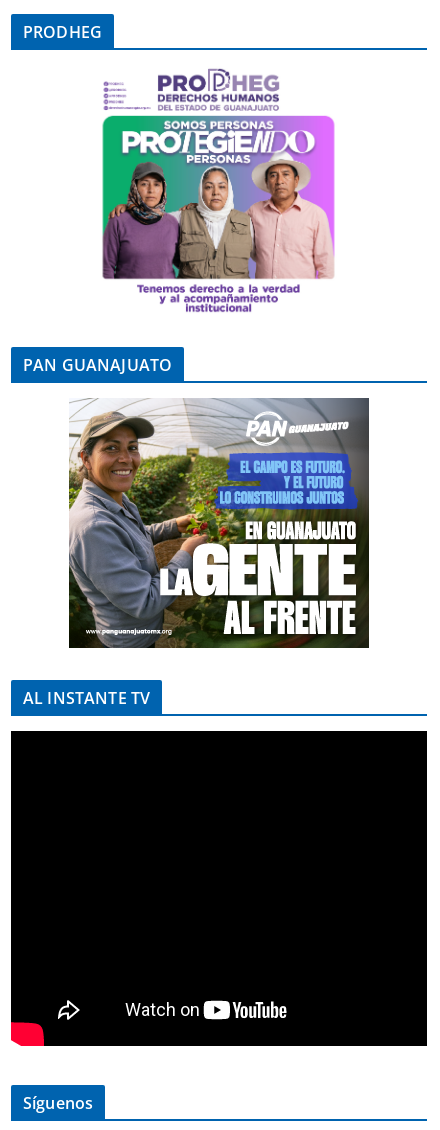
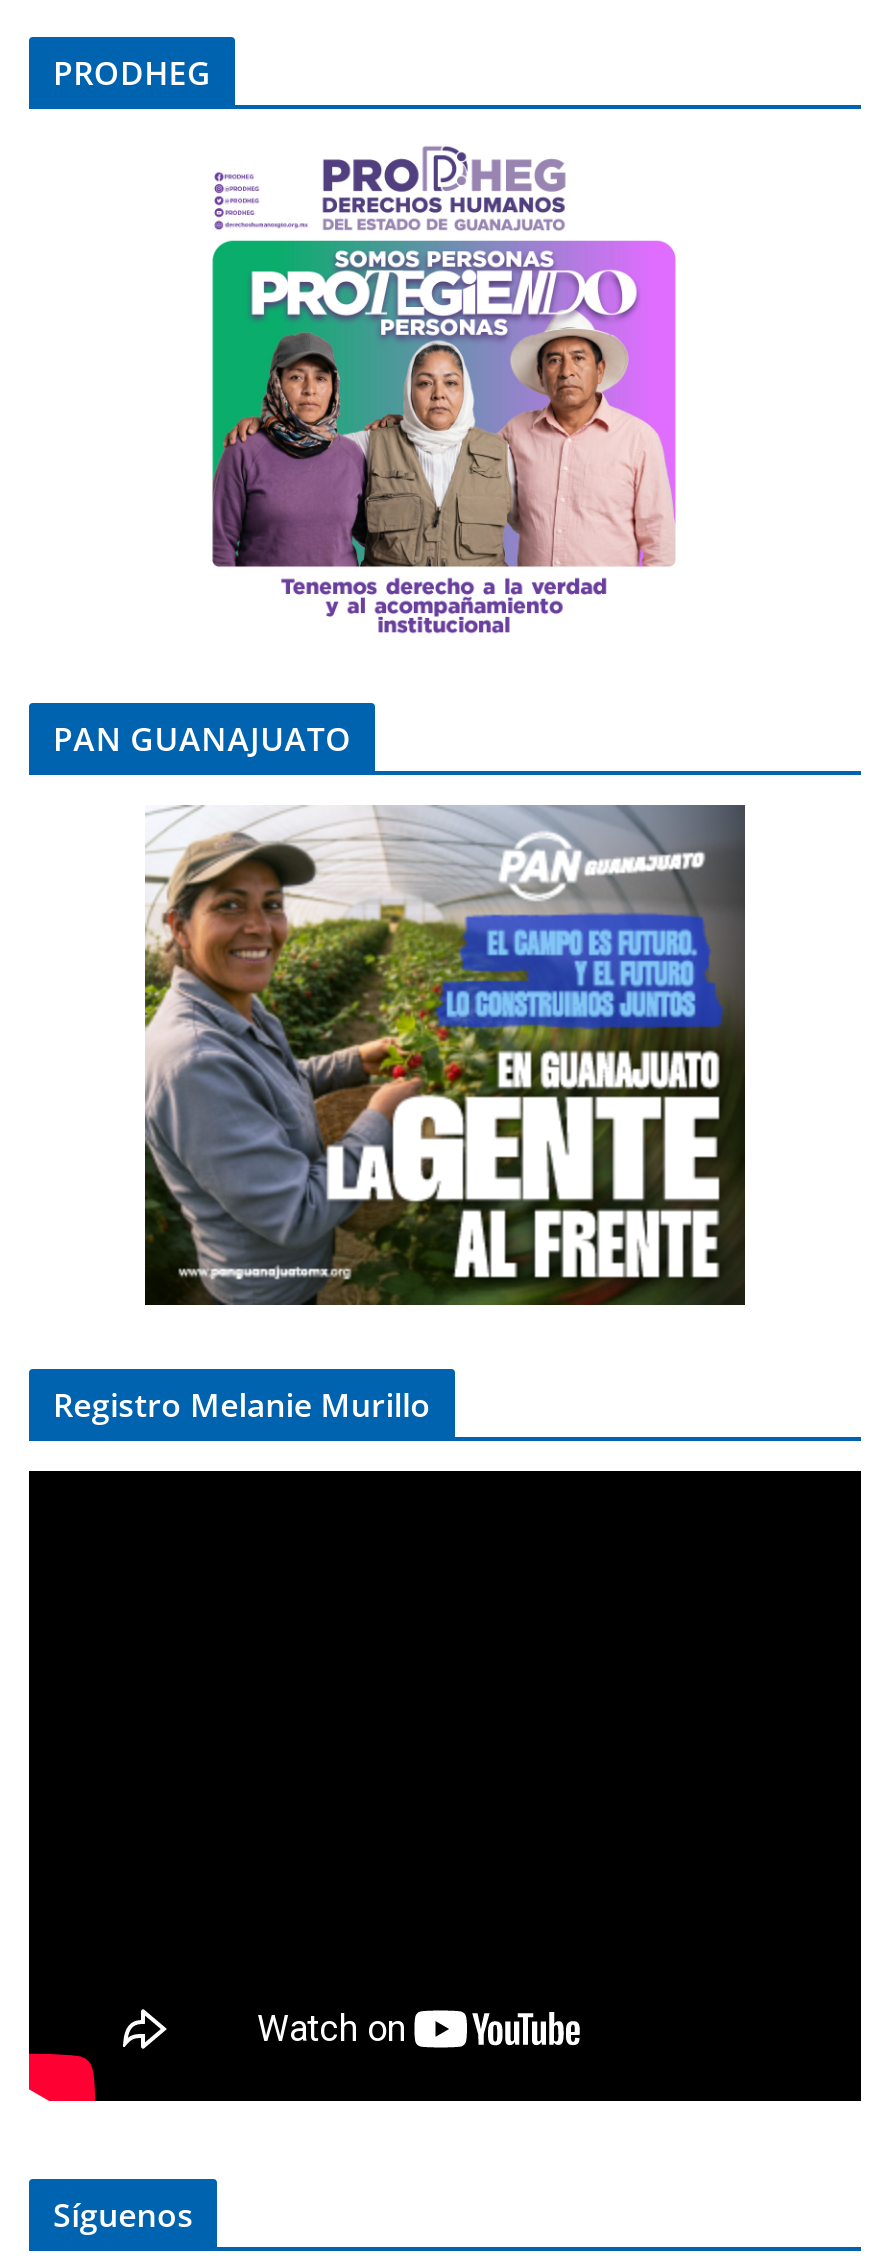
[23,687,150,709] AL INSTANTE TV -> [53,1384,431,1428] Registro Melanie Murillo

